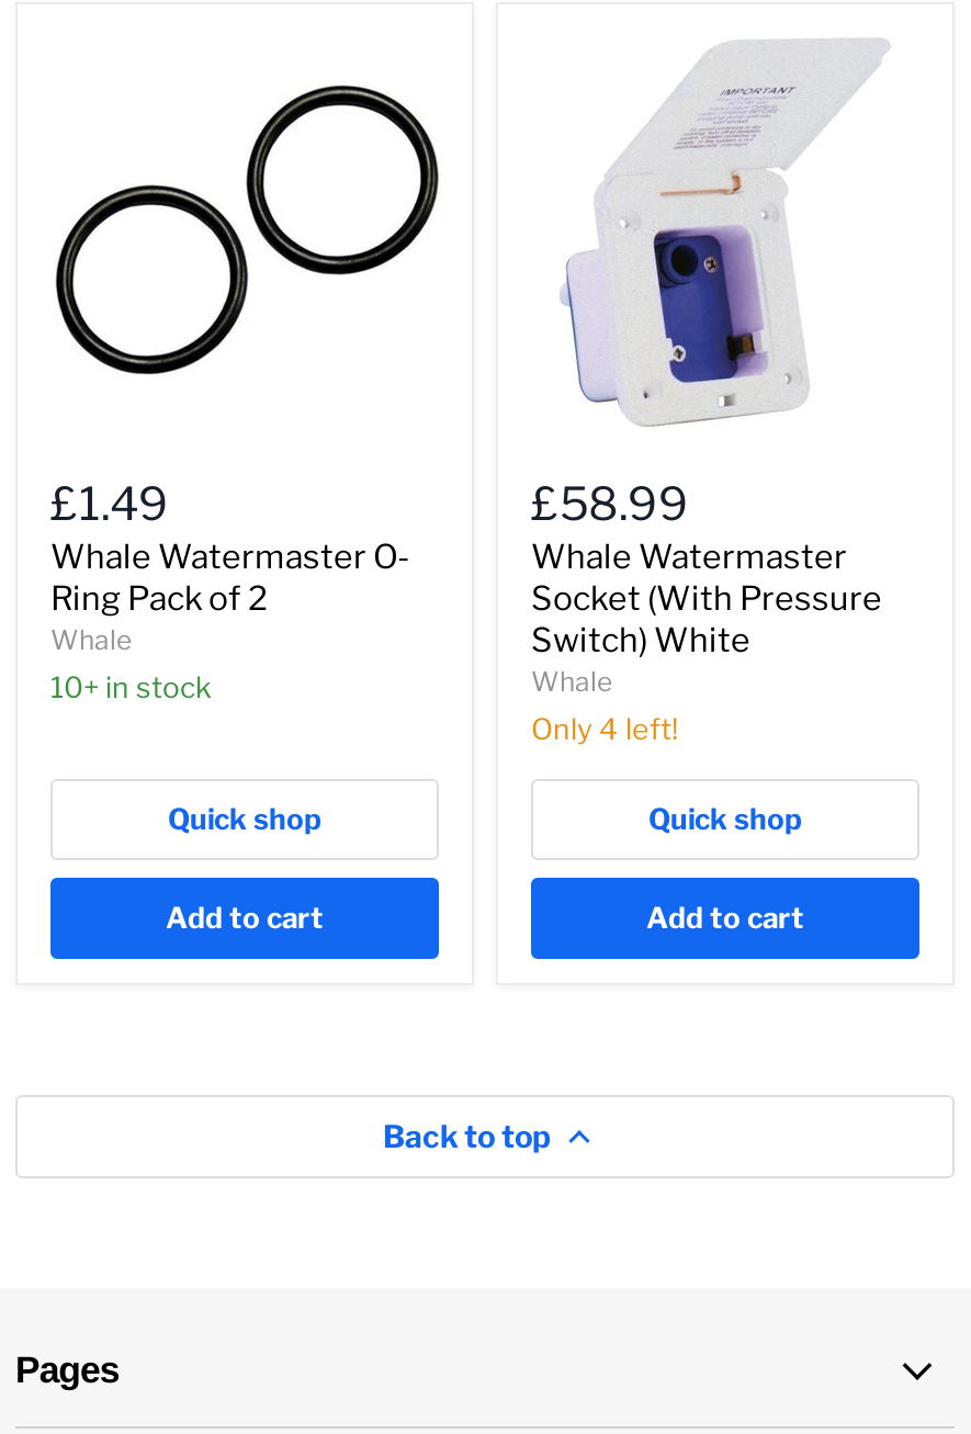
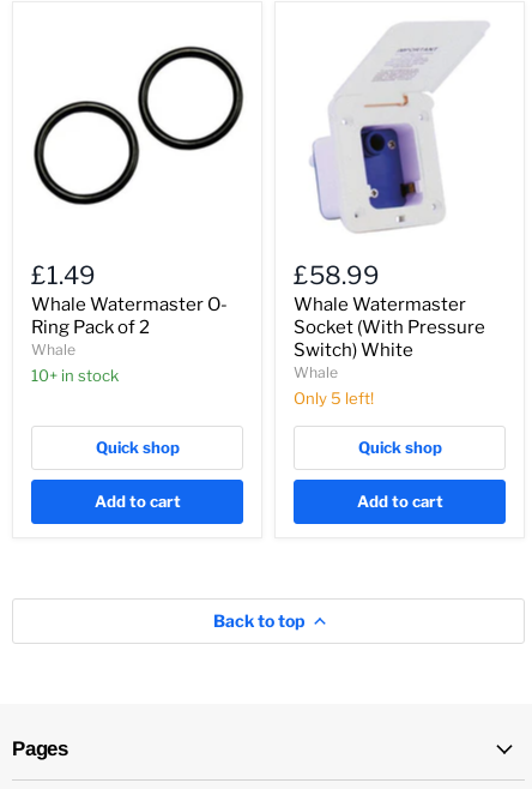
[531,711,678,746] Only 4 left! -> [294,389,374,408] Only 5 left!

